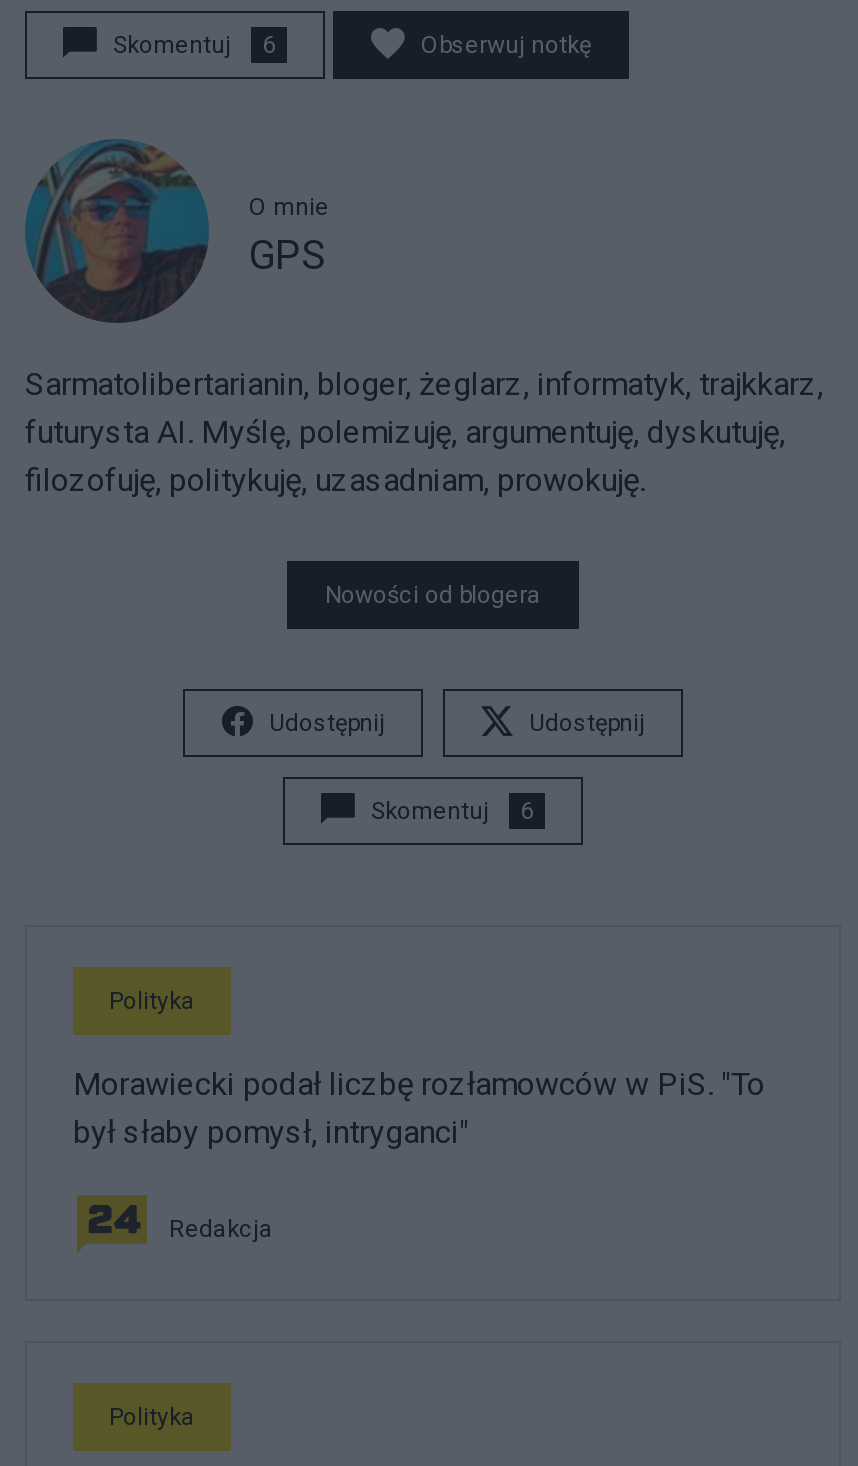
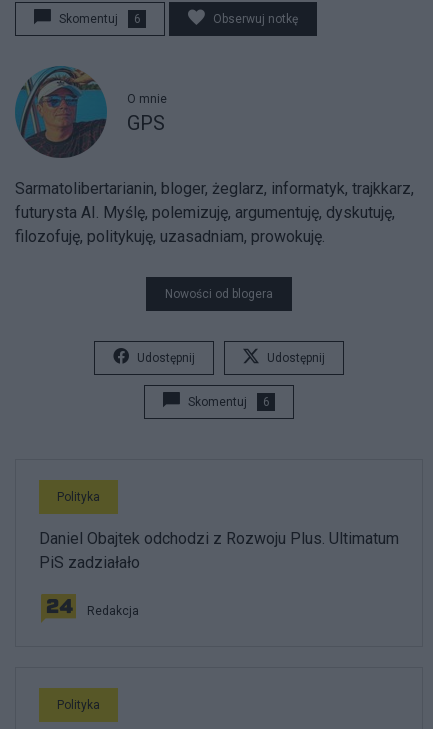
[73,1065,765,1151] Morawiecki podał liczbę rozłamowców w PiS. "To | był słaby pomysł, intryganci" -> [39,528,399,571] Daniel Obajtek odchodzi z Rozwoju Plus. Ultimatum | PiS zadziałało

